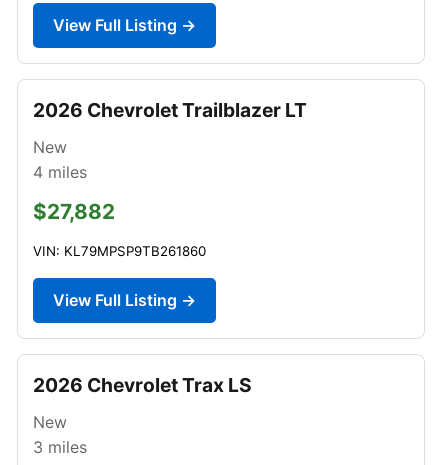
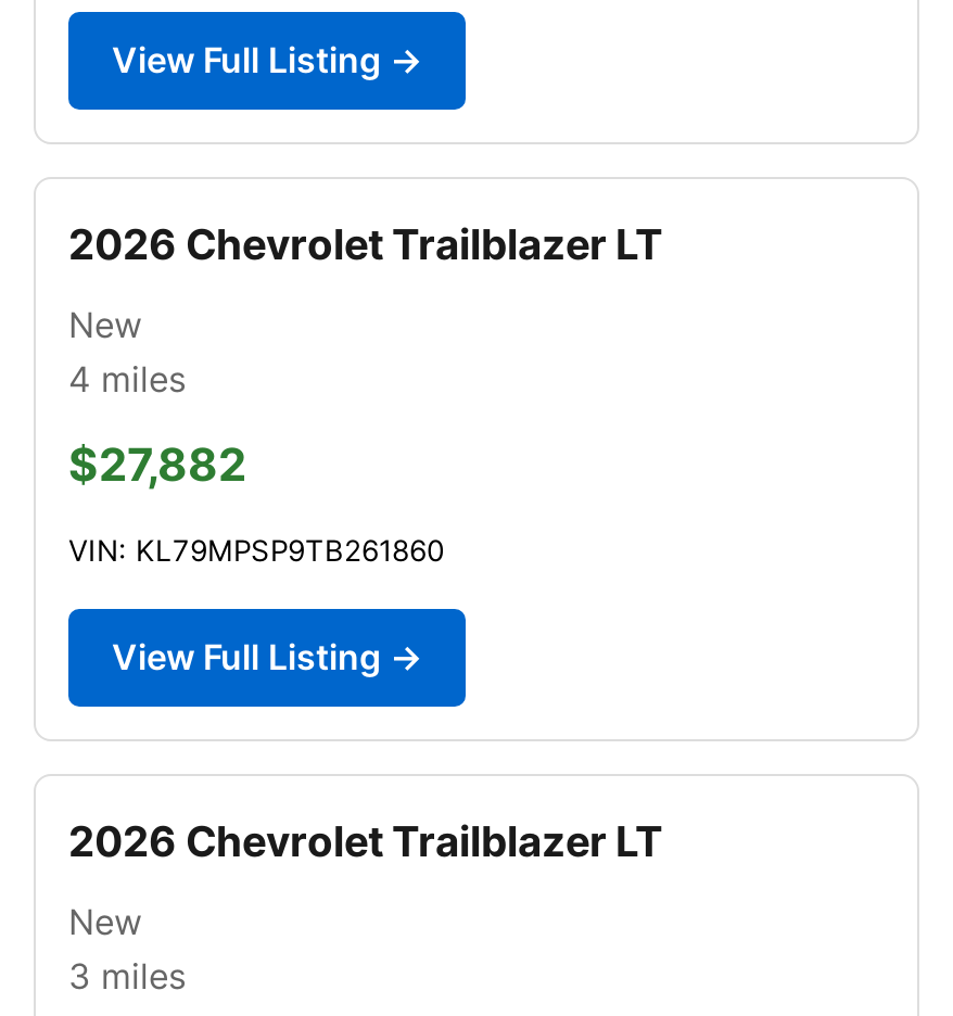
[33,373,252,397] 2026 Chevrolet Trax LS -> [68,815,663,867] 2026 Chevrolet Trailblazer LT

